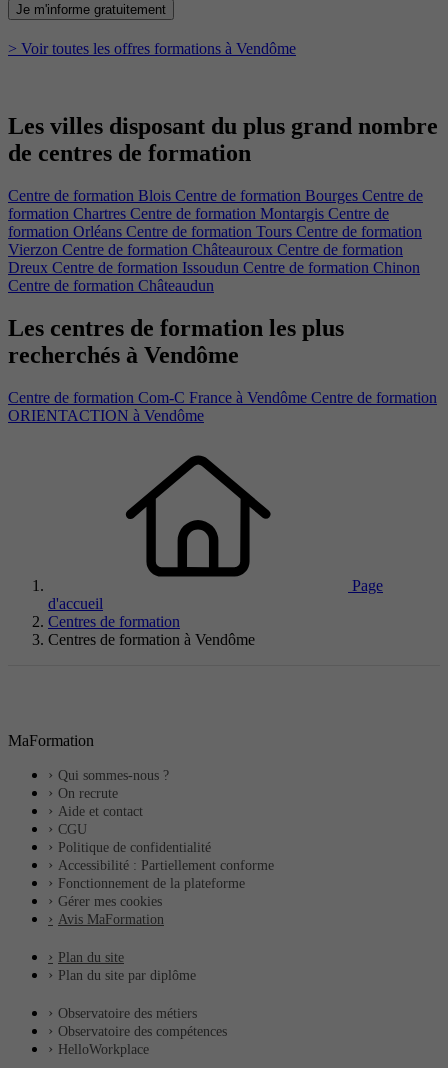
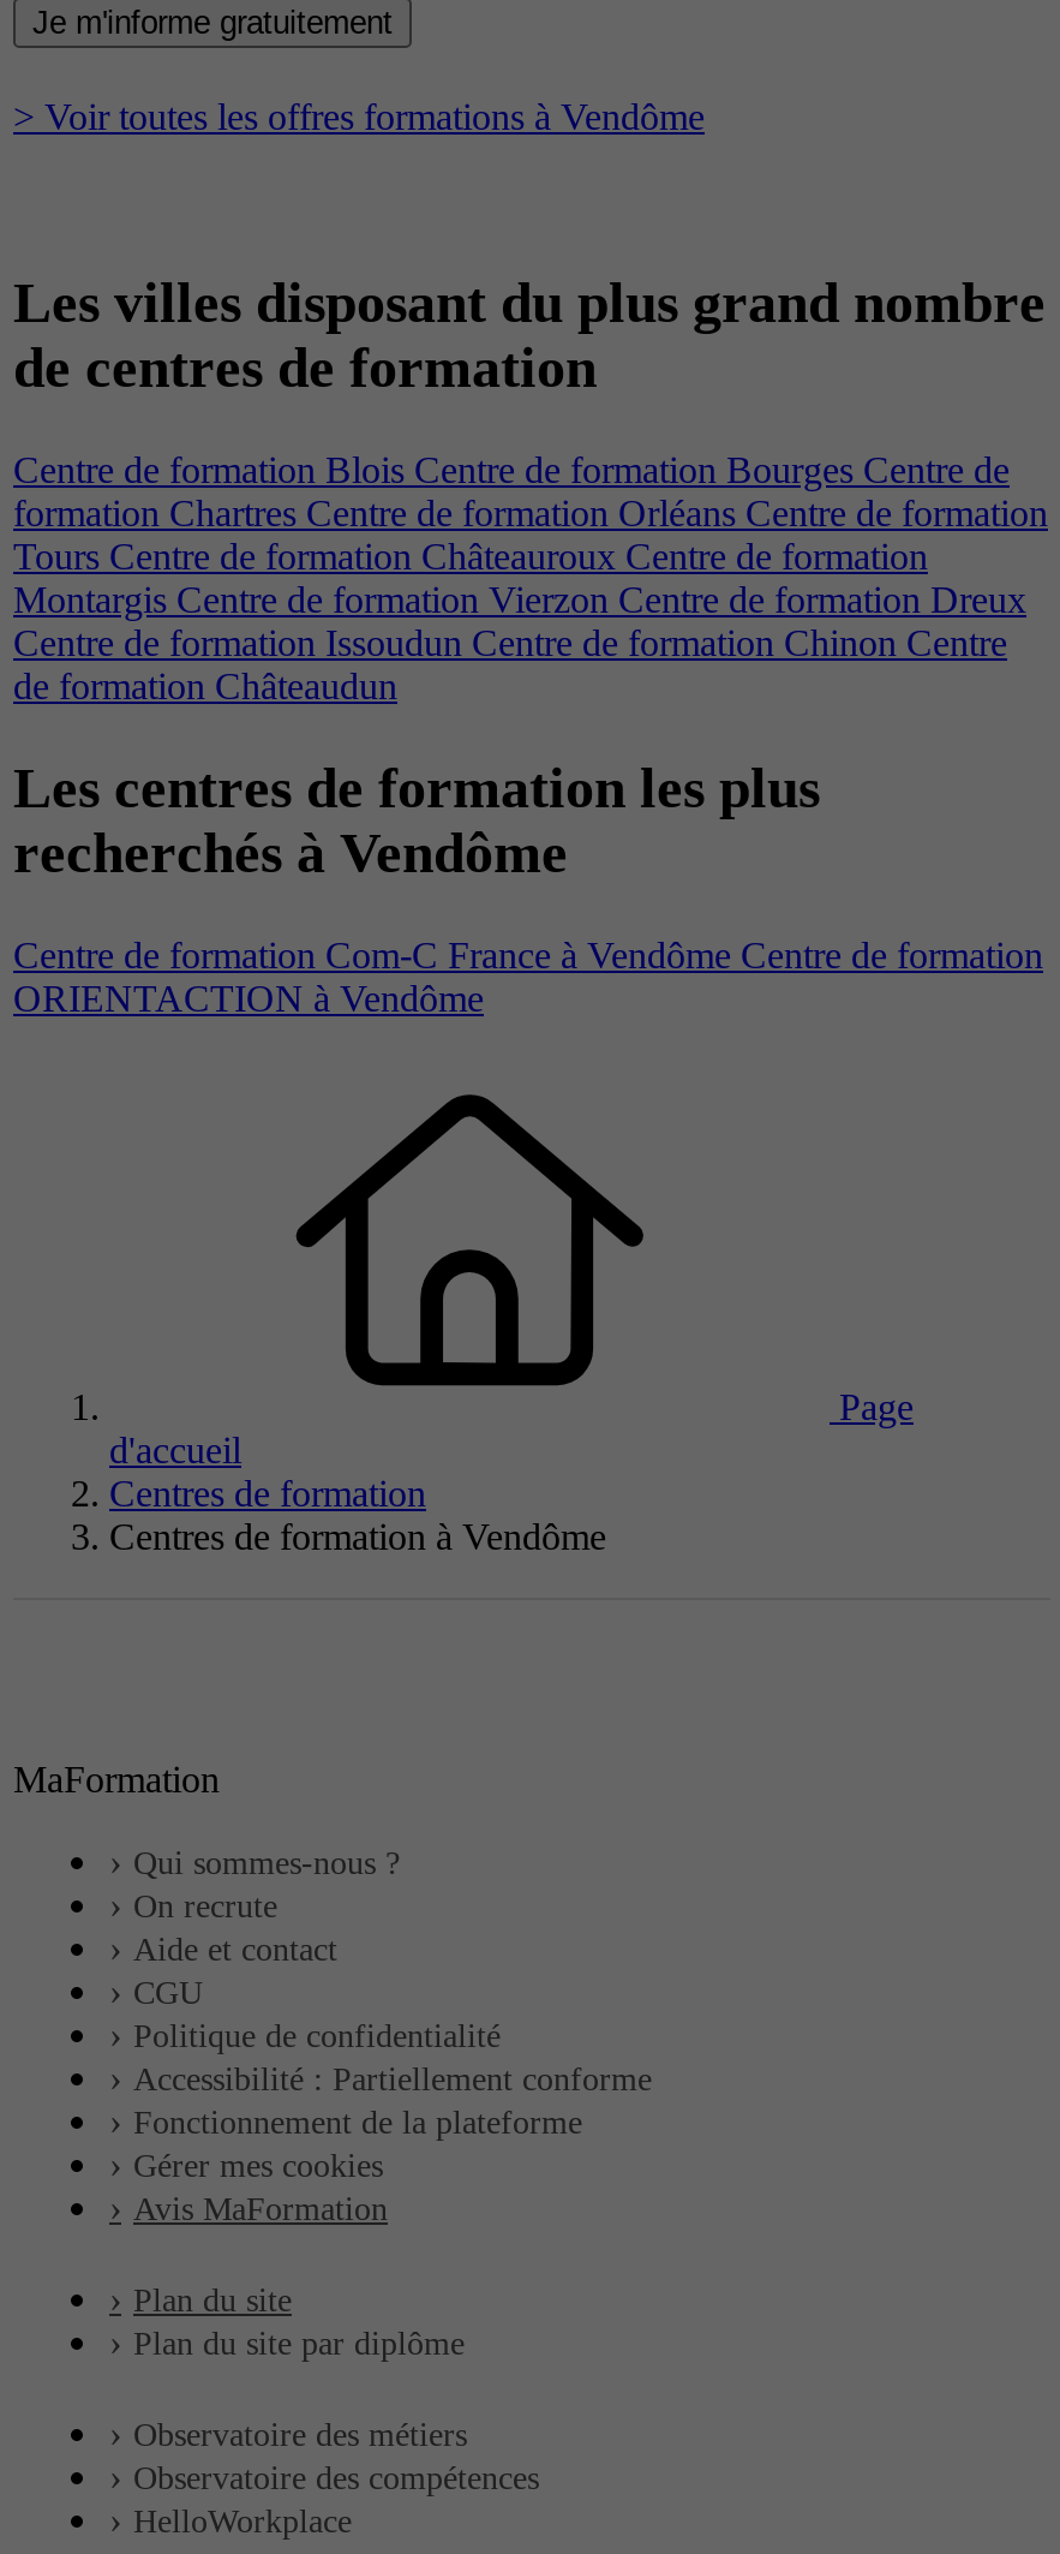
[8,205,422,294] formation Chartres Centre de formation Montargis Centre de | formation Orléans Centre de formation Tours Centre de formation | Vierzon Centre de formation Châteauroux Centre de formation | Dreux Centre de formation Issoudun Centre de formation Chinon | Centre de formation Châteaudun -> [13,493,1048,706] formation Chartres Centre de formation Orléans Centre de formation | Tours Centre de formation Châteauroux Centre de formation | Montargis Centre de formation Vierzon Centre de formation Dreux | Centre de formation Issoudun Centre de formation Chinon Centre | de formation Châteaudun

